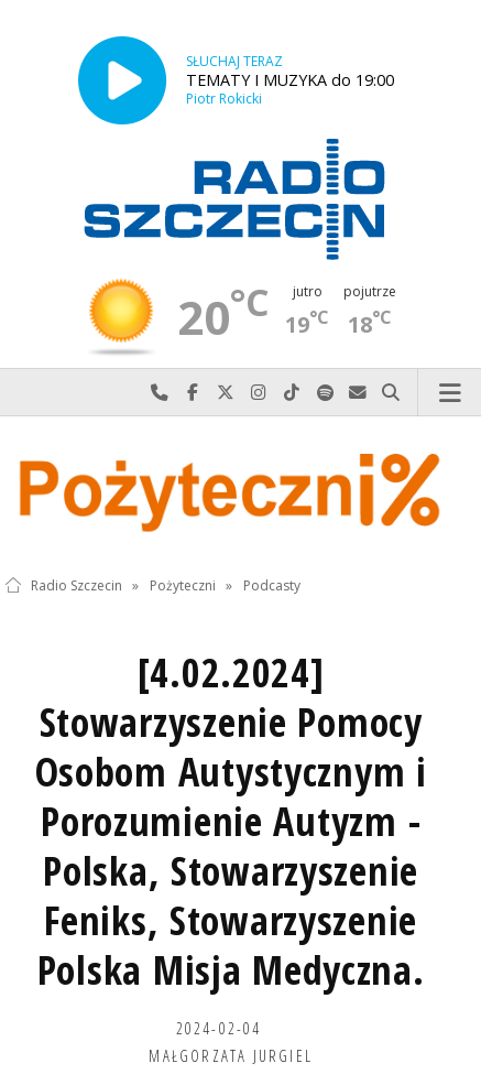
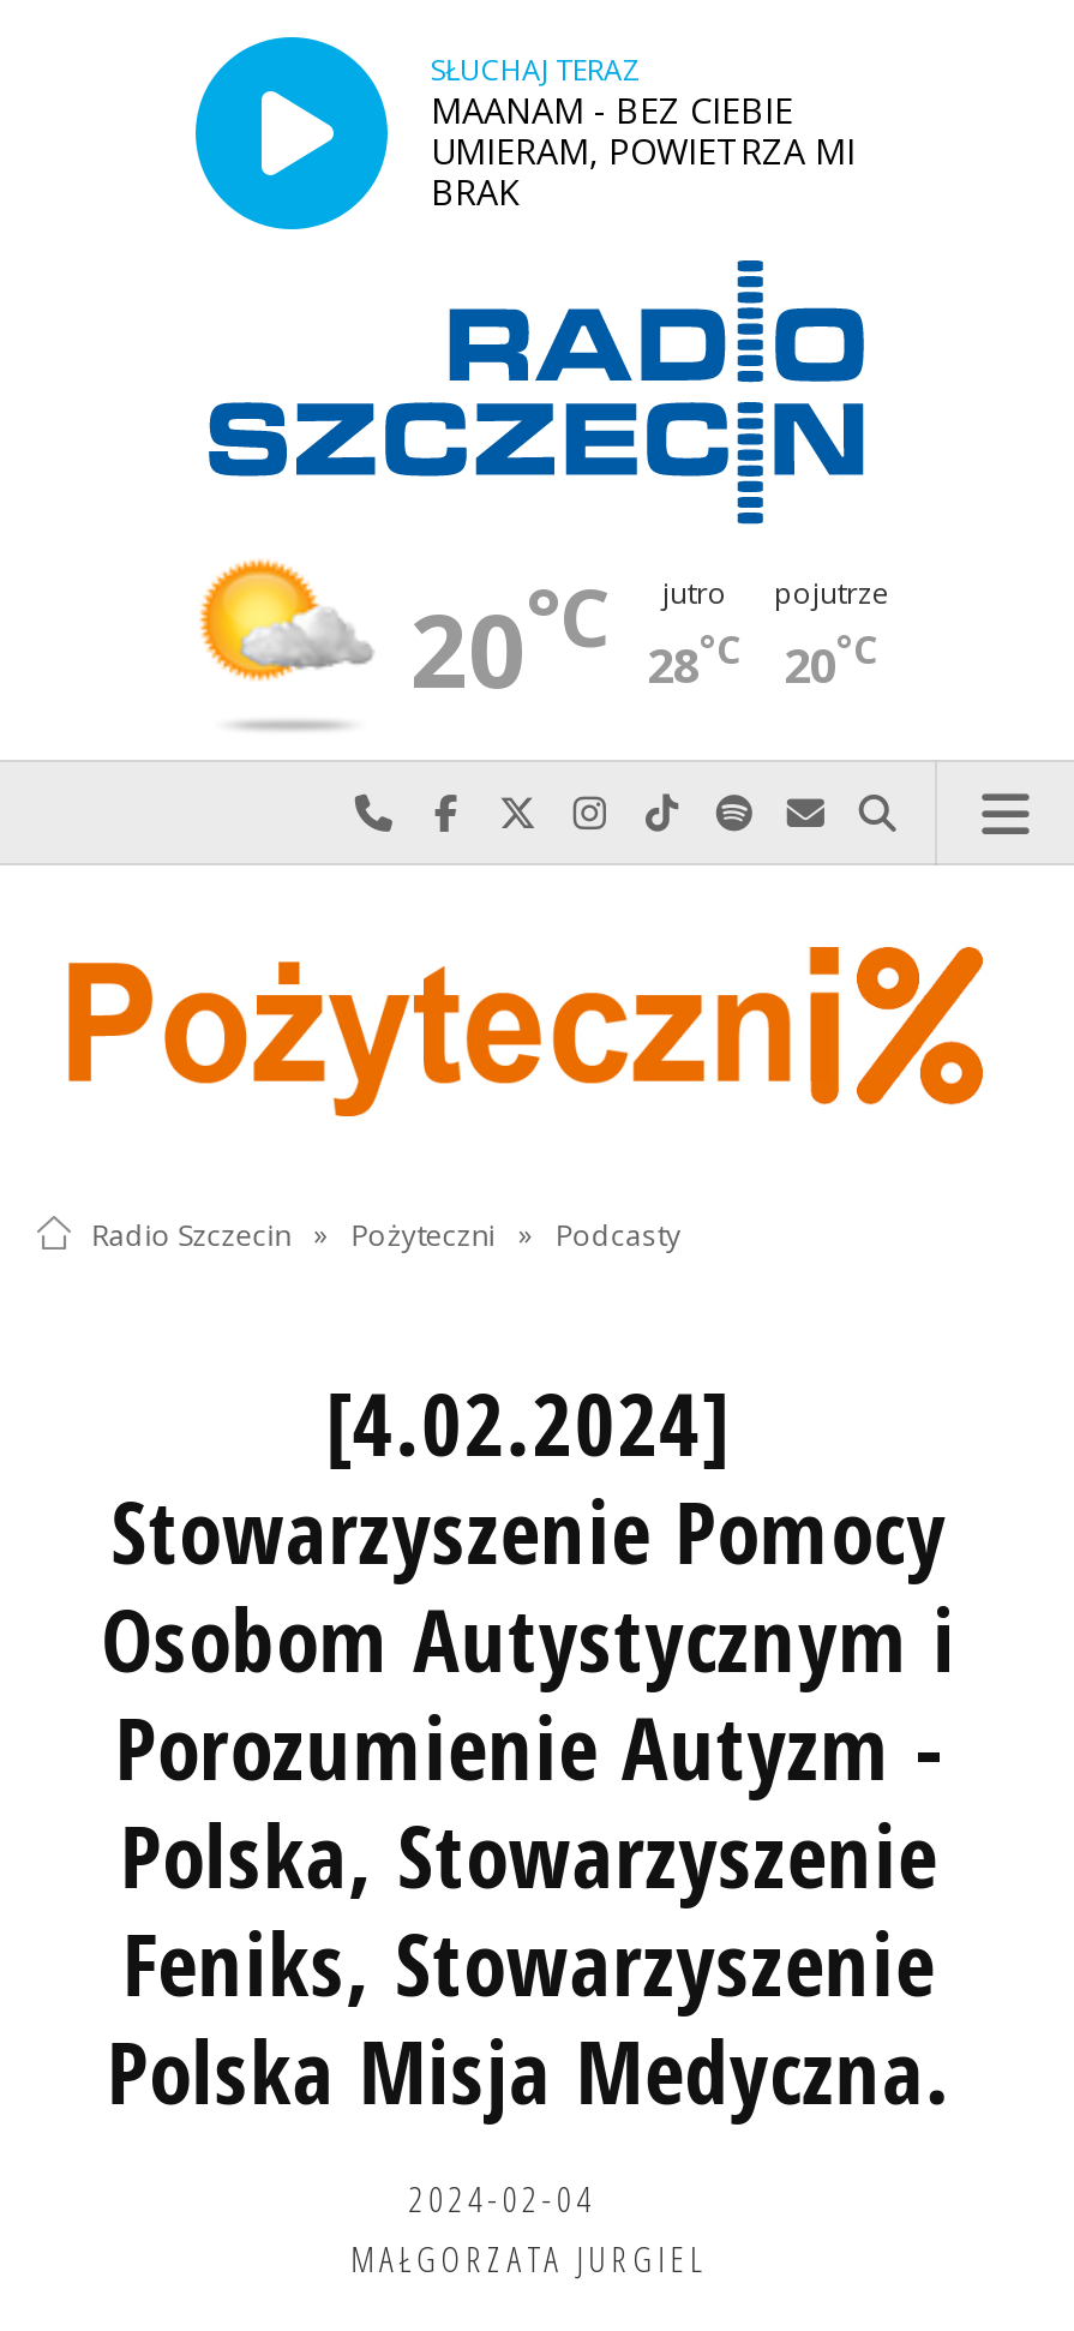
[186,69,394,108] TEMATY I MUZYKA do 19:00 | Piotr Rokicki -> [431,87,856,214] MAANAM - BEZ CIEBIE | UMIERAM, POWIETRZA MI | BRAK
[81,279,158,343] [image] -> [198,558,373,702] [image]
[285,305,329,340] 19°C -> [647,624,743,698] 28°C
[348,305,392,340] 18°C -> [784,624,880,698] 20°C

